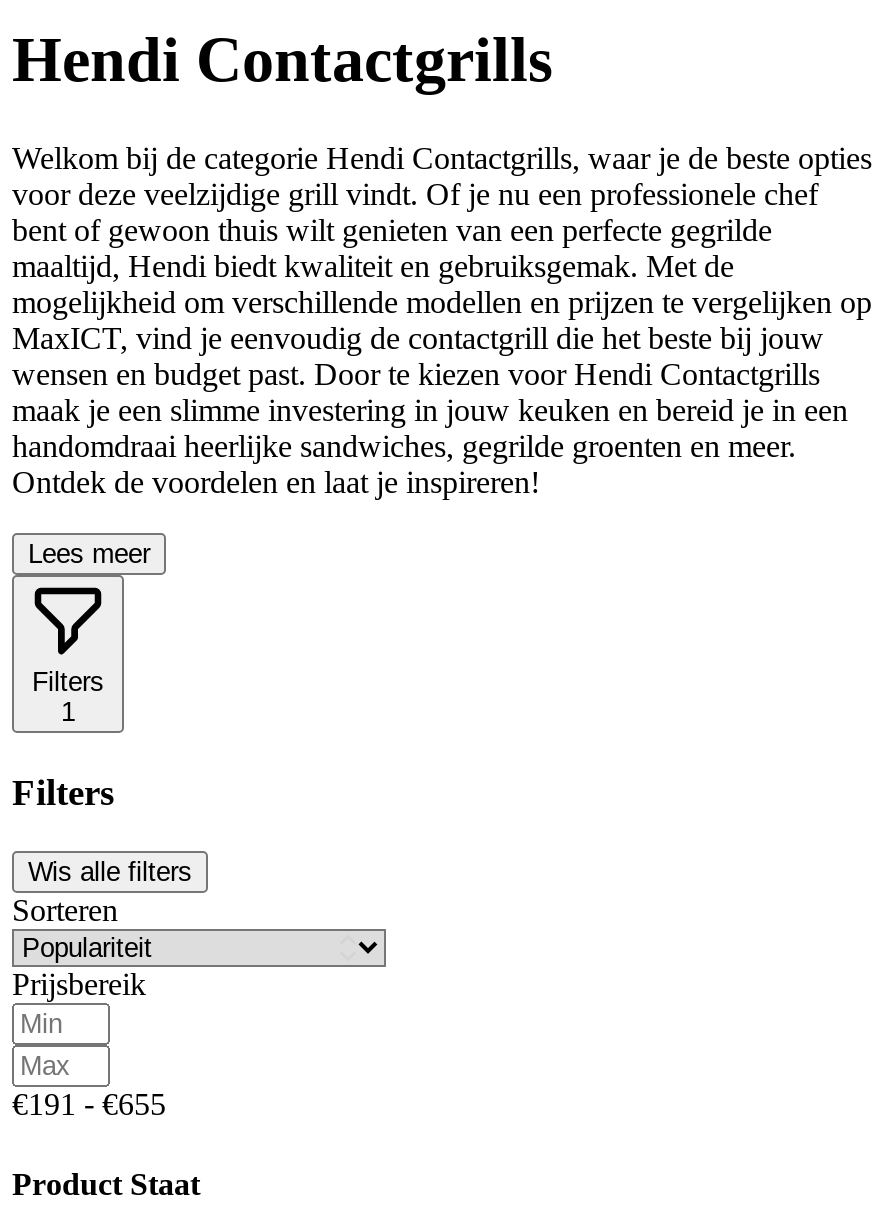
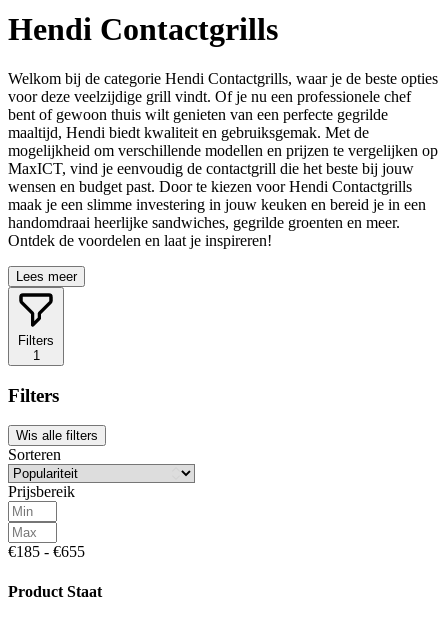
[12,1088,166,1122] €191 - €655 -> [8,543,85,560] €185 - €655

